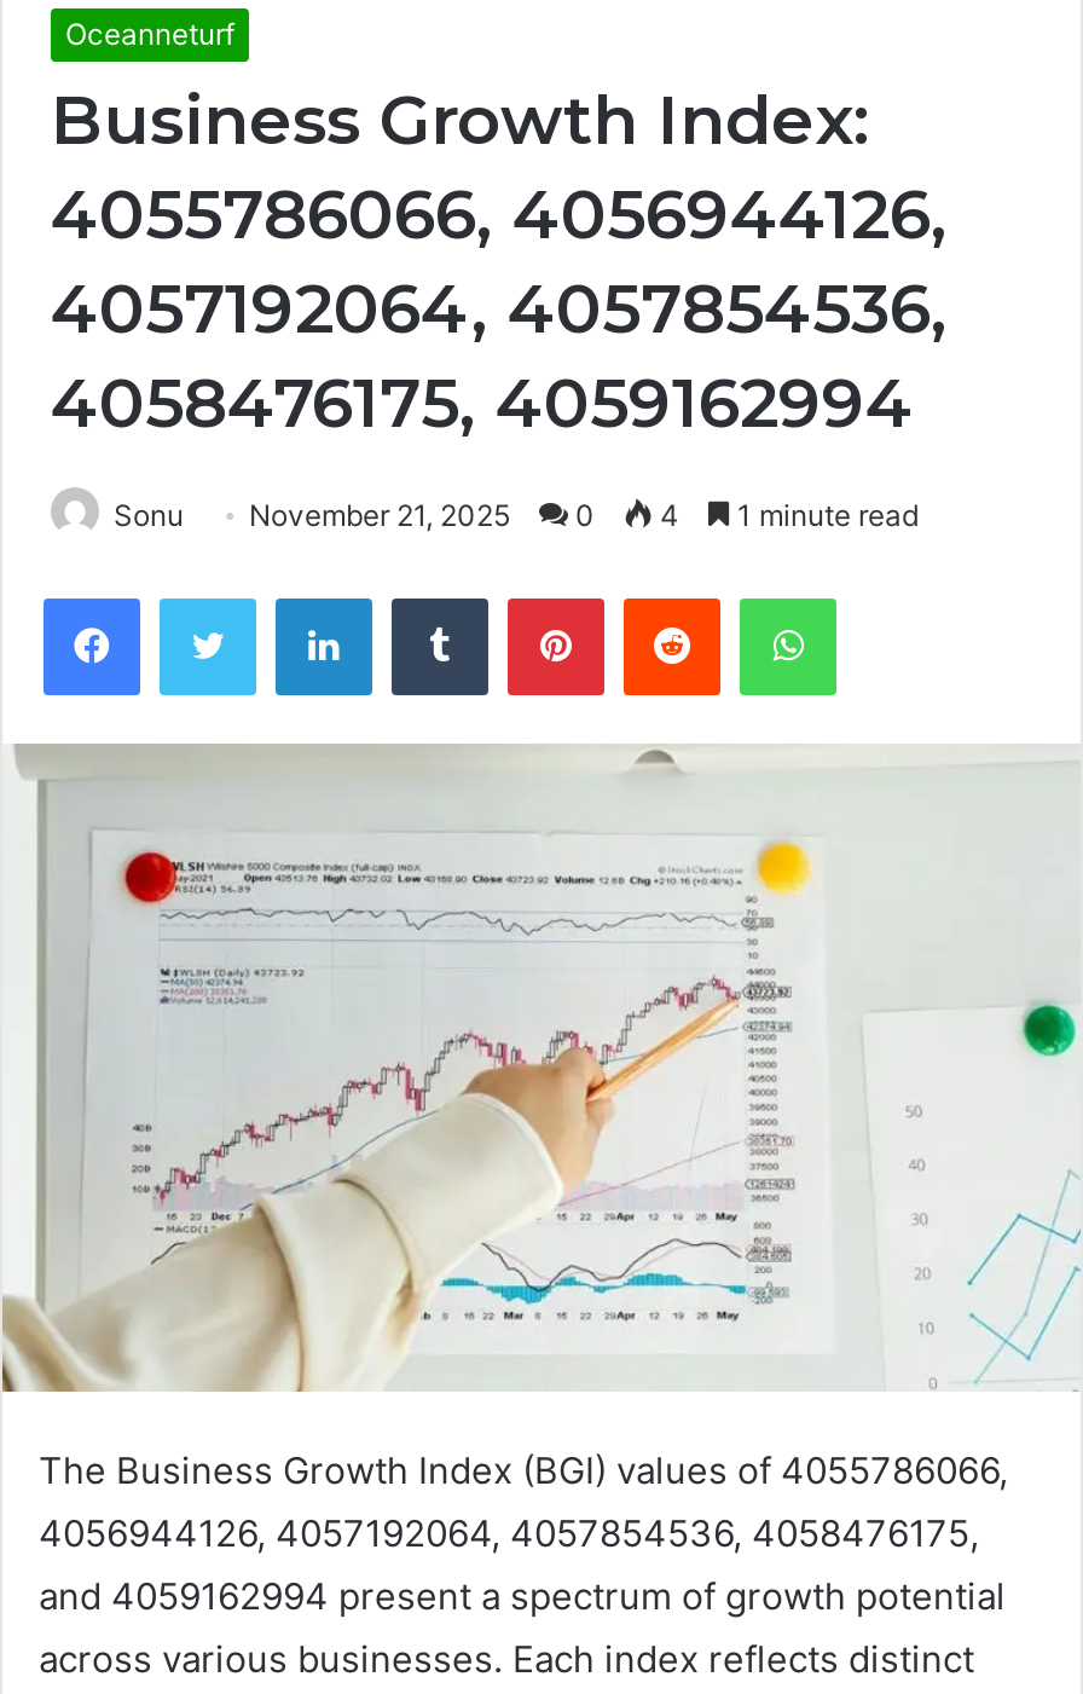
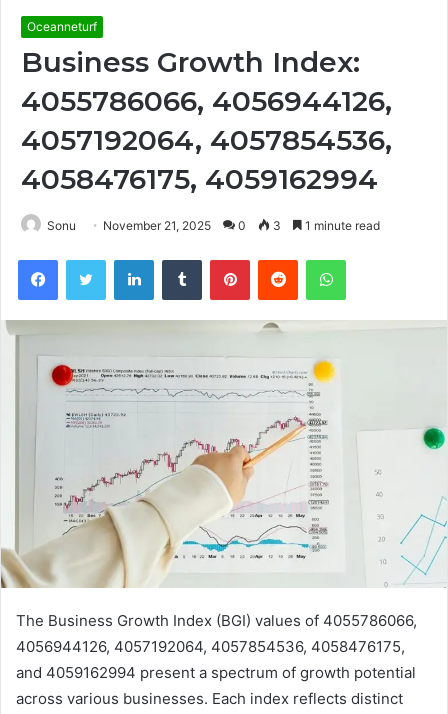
[114,496,919,533] Sonu November 21, 2025 0 4 1 minute read -> [47,218,380,233] Sonu November 21, 2025 0 3 1 minute read

